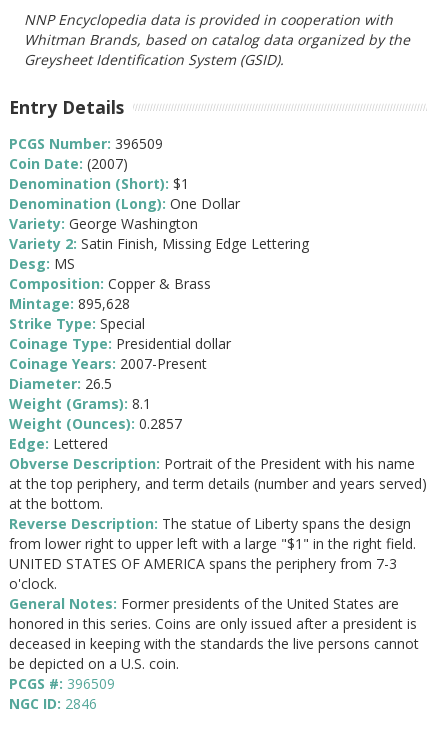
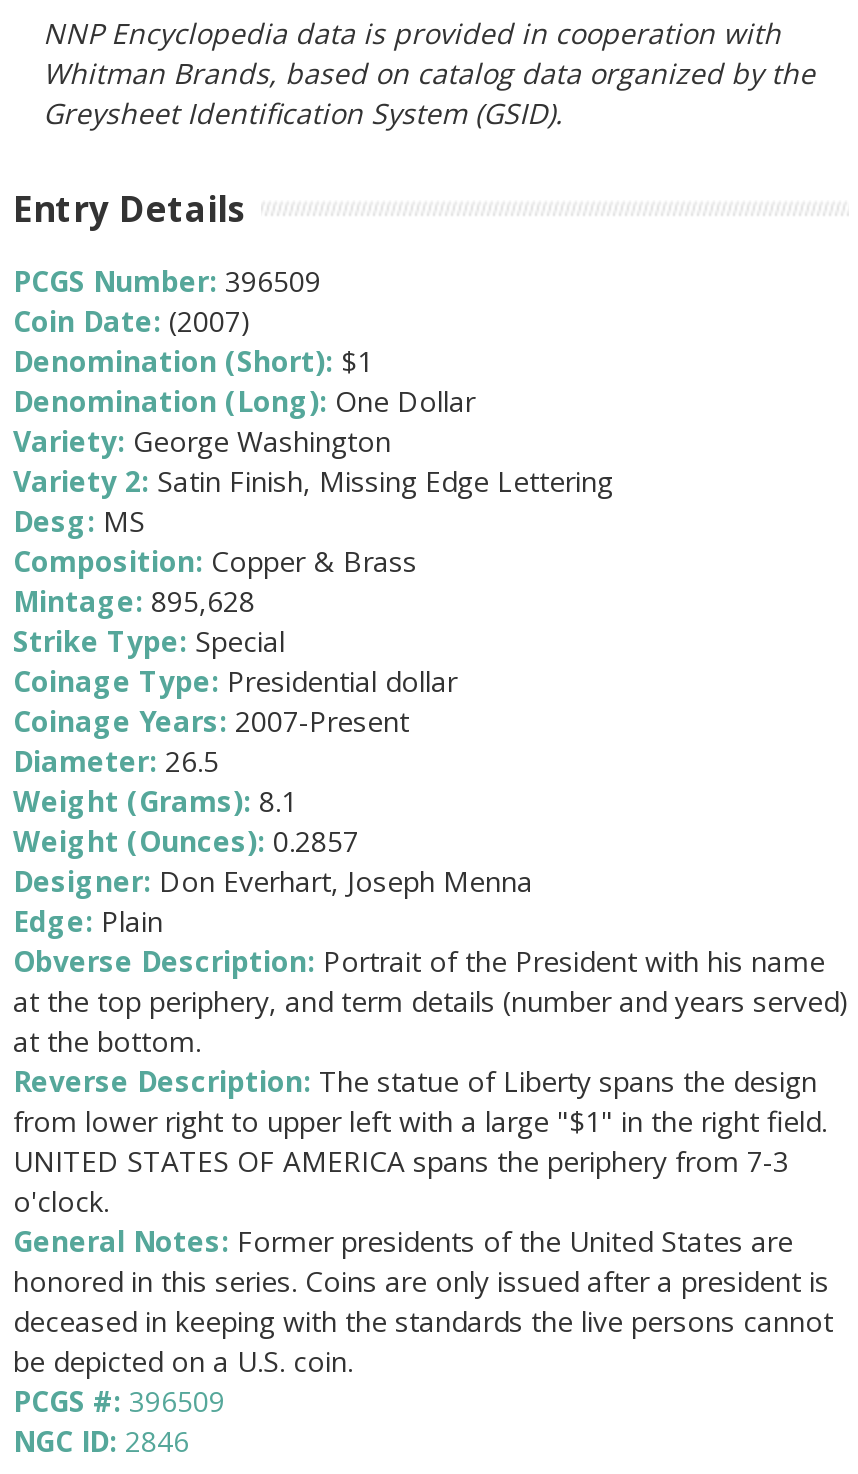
[9,434,108,453] Edge: Lettered -> [13,863,533,941] Designer: Don Everhart, Joseph Menna | Edge: Plain

